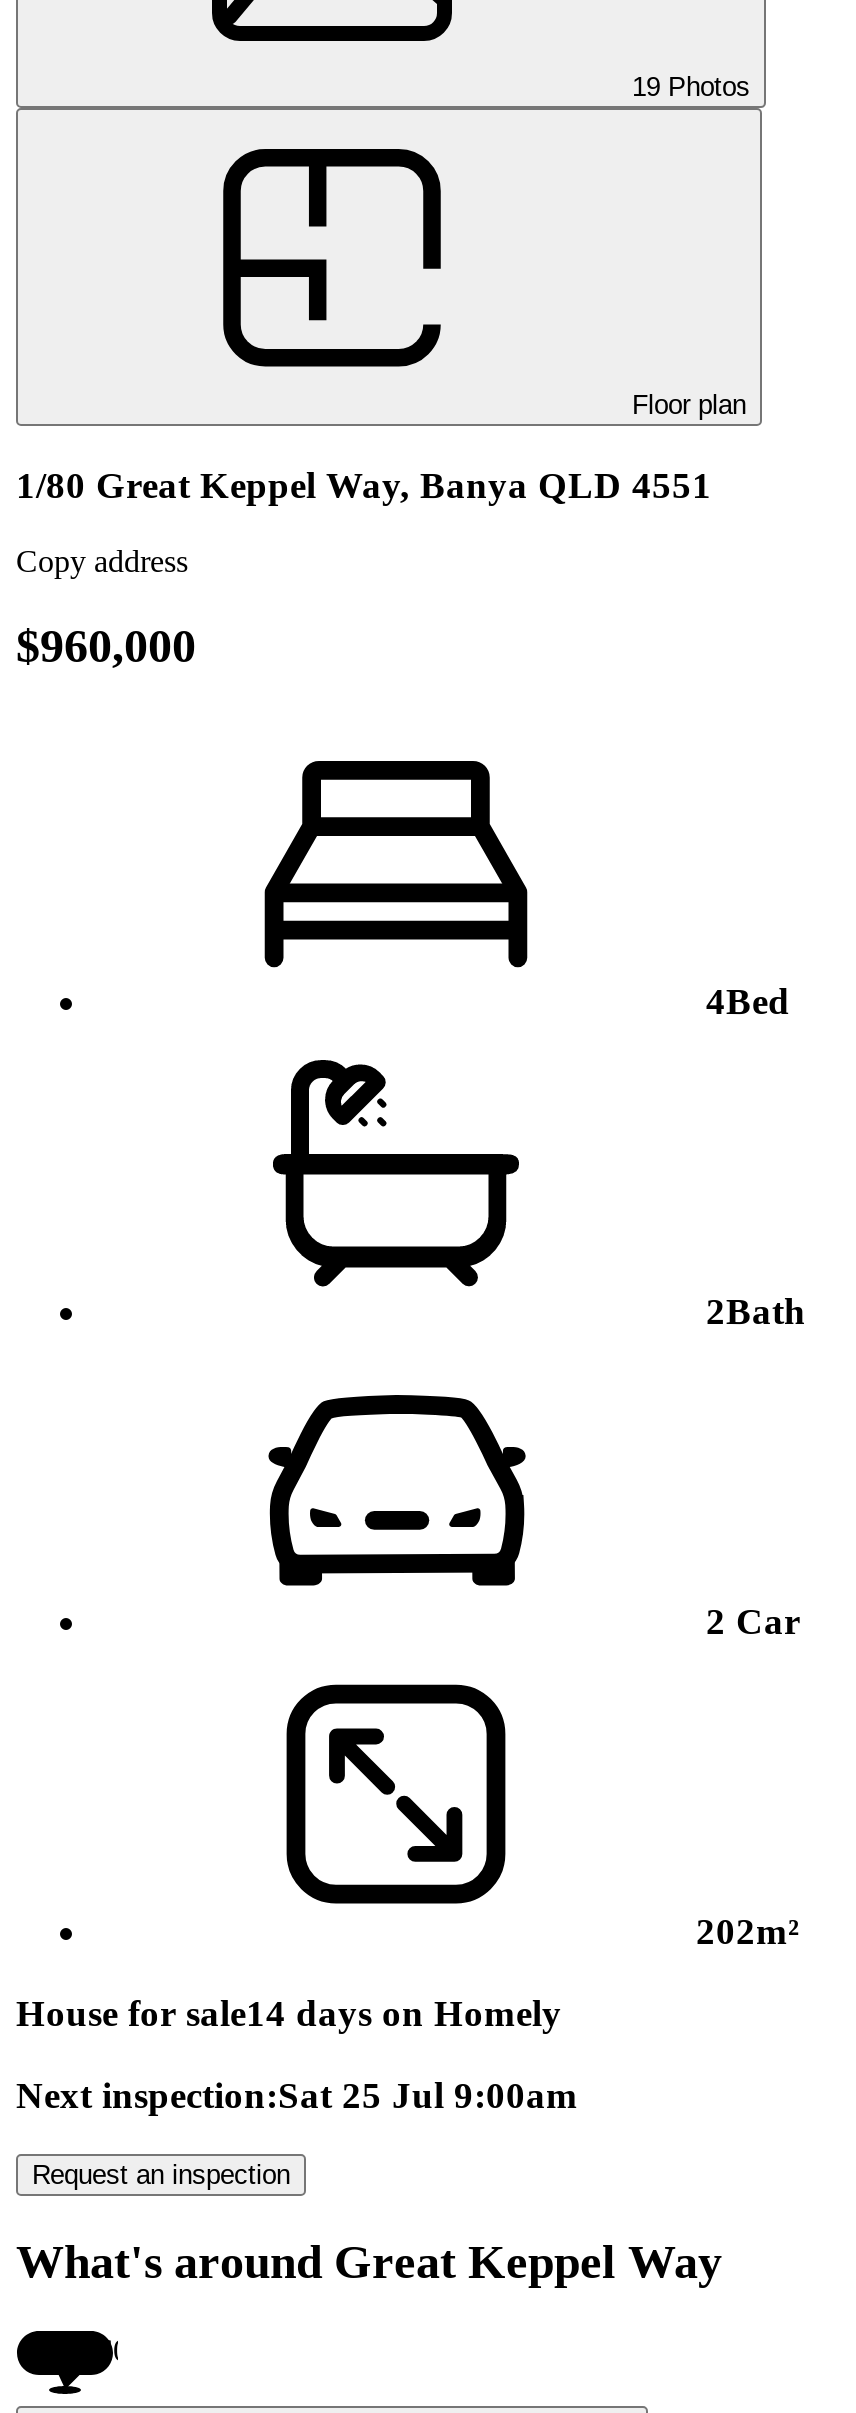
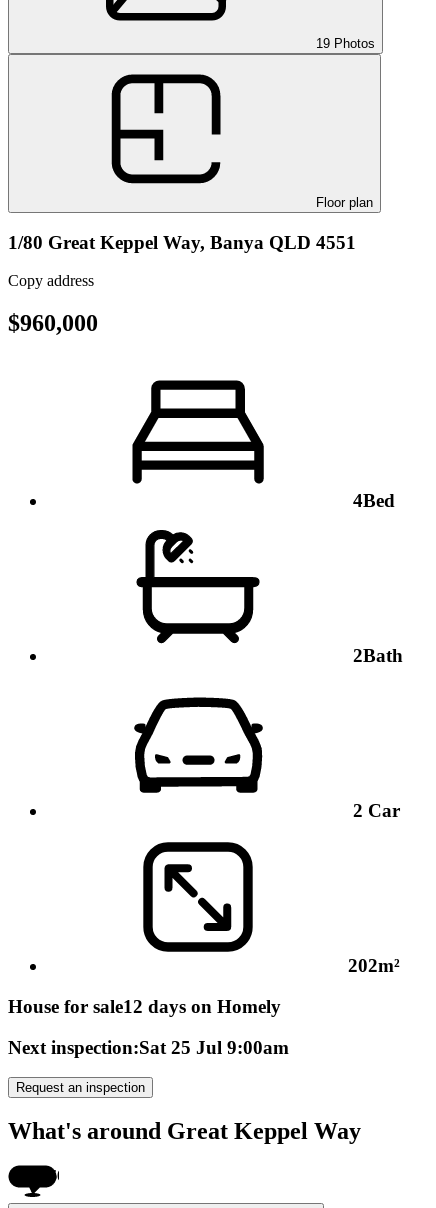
[16,1992,562,2034] House for sale14 days on Homely -> [8,996,281,1017] House for sale12 days on Homely

